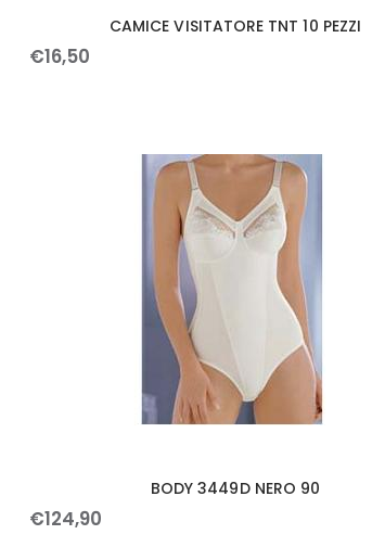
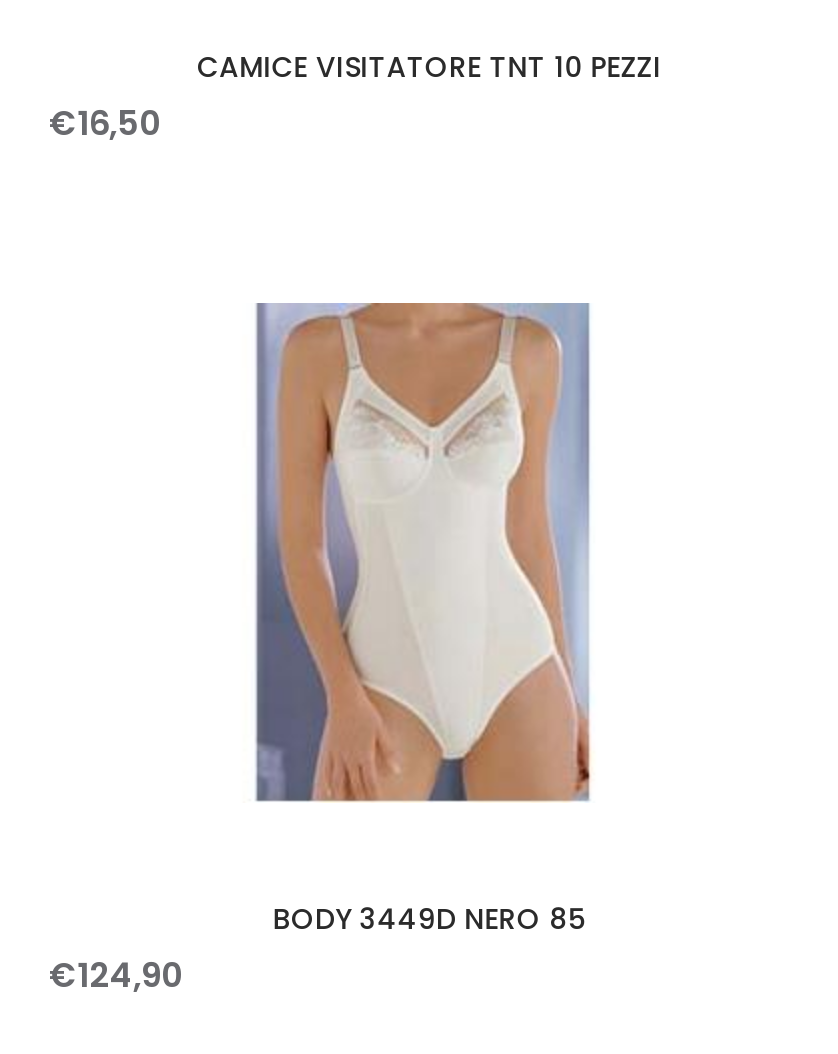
[151,478,320,499] BODY 3449D NERO 90 -> [273,898,585,938] BODY 3449D NERO 85

